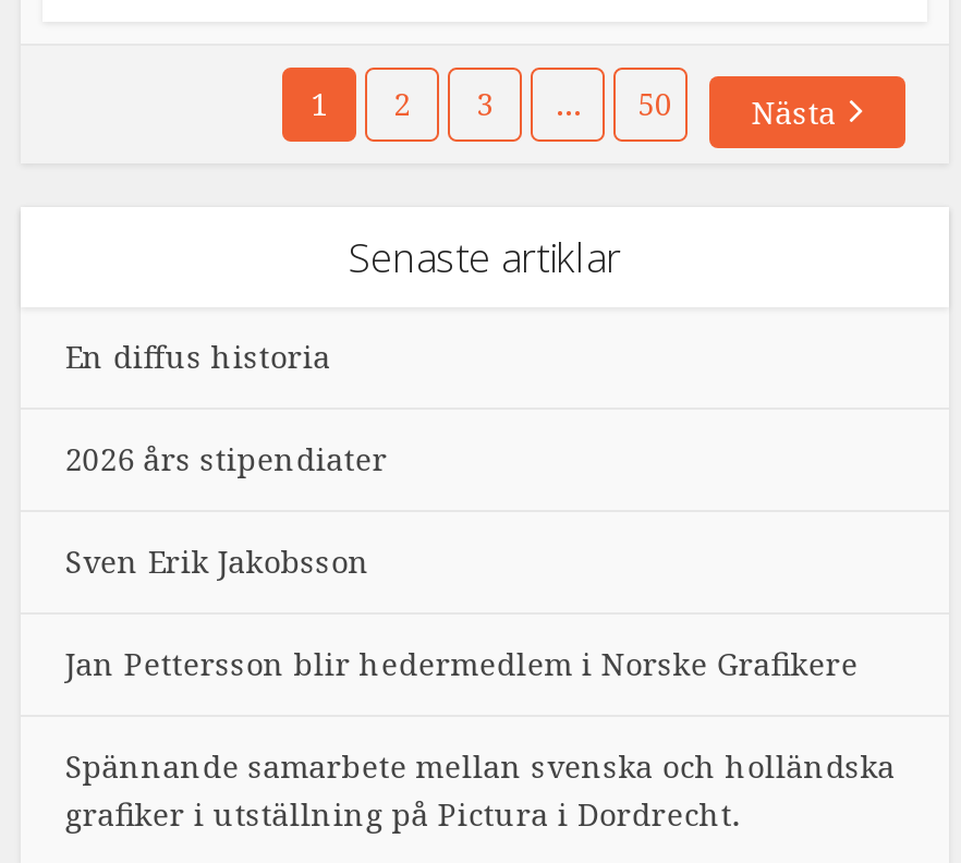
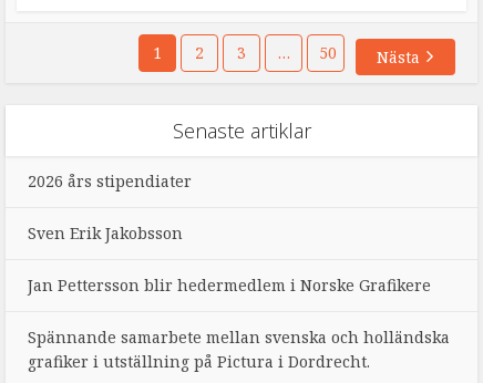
[65,336,331,377] En diffus historia -> none

